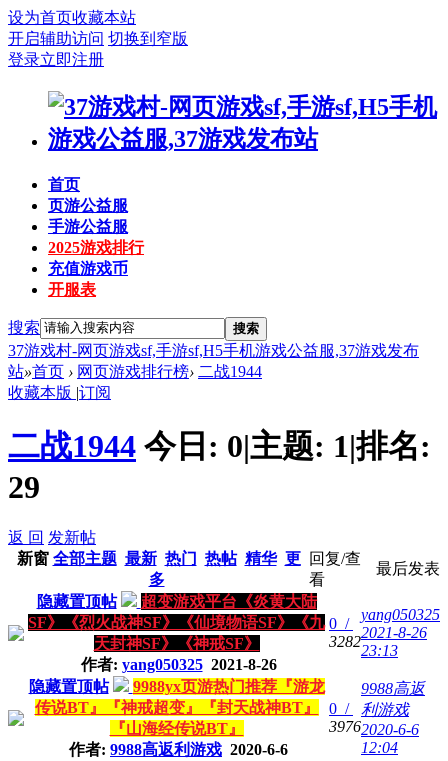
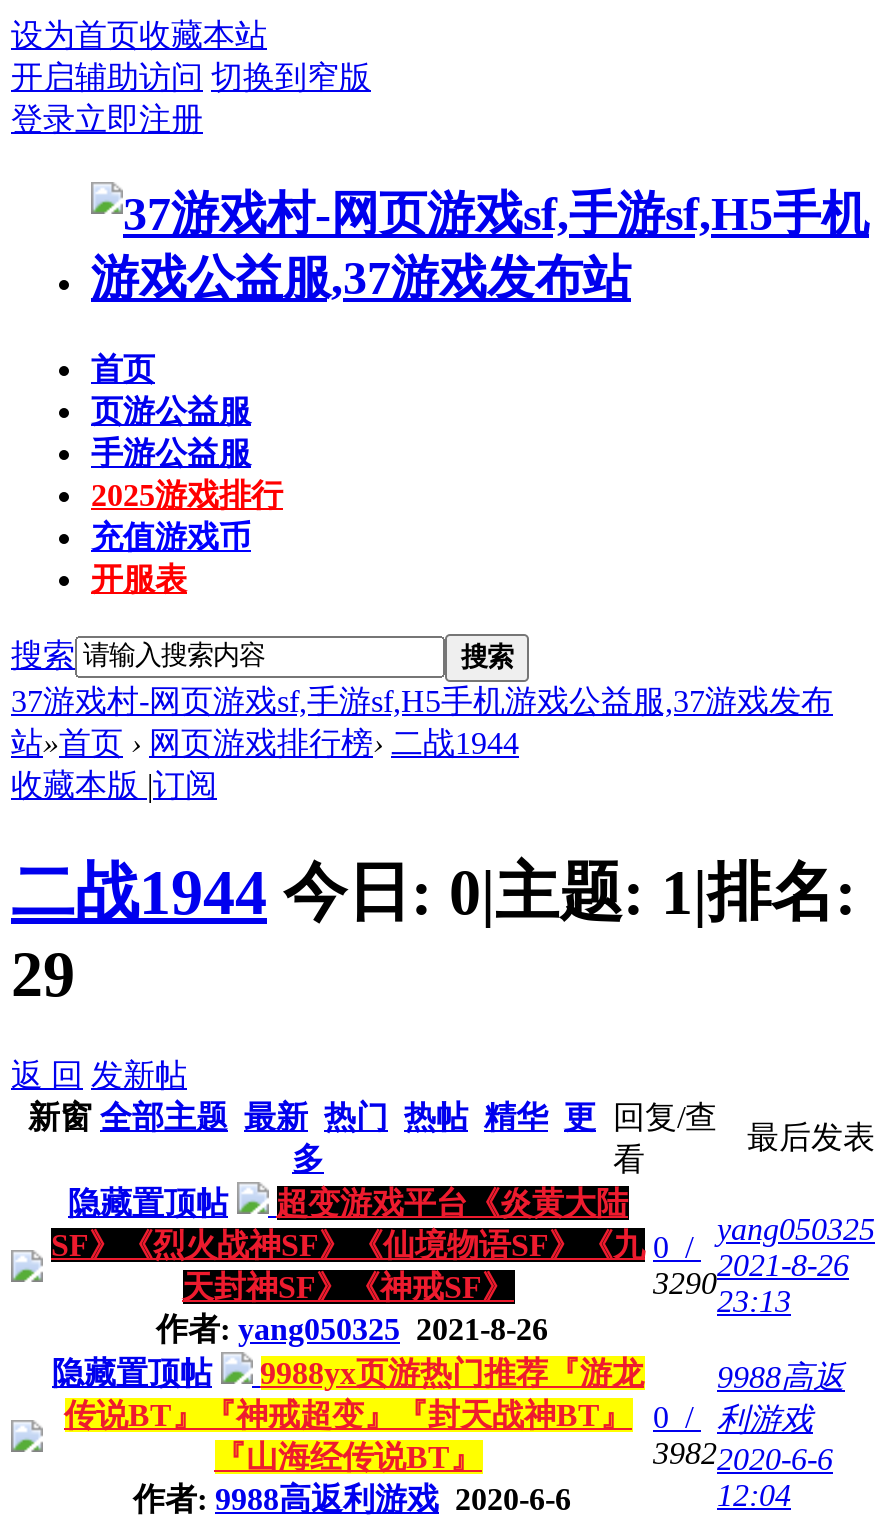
[329,633,361,650] 3282 -> [653,1265,717,1299] 3290
[329,718,419,738] 3976 2020-6-6 -> [653,1435,833,1475] 3982 2020-6-6

